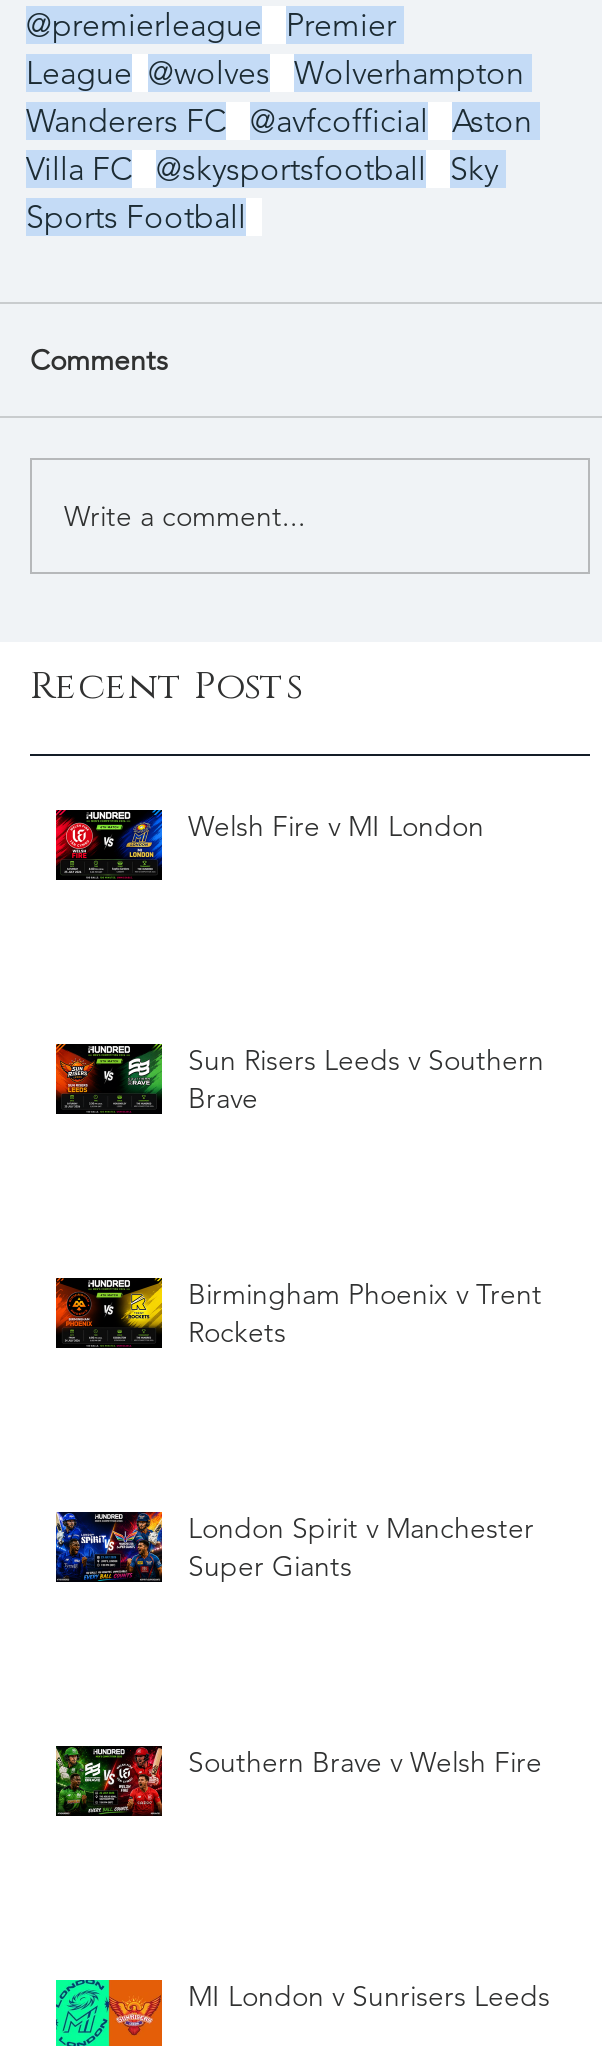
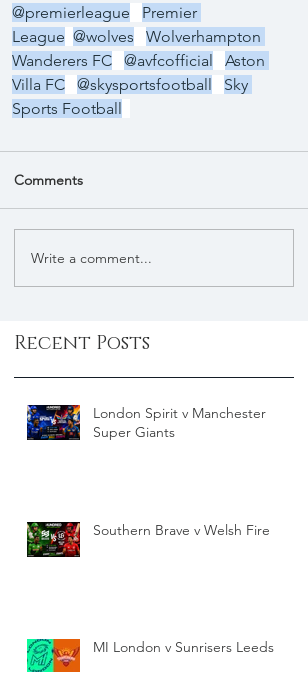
[54,808,484,878] [image] | Welsh Fire v MI London -> none
[54,1042,544,1117] [image] | Sun Risers Leeds v Southern | Brave -> none
[54,1276,542,1351] [image] | Birmingham Phoenix v Trent | Rockets -> none

